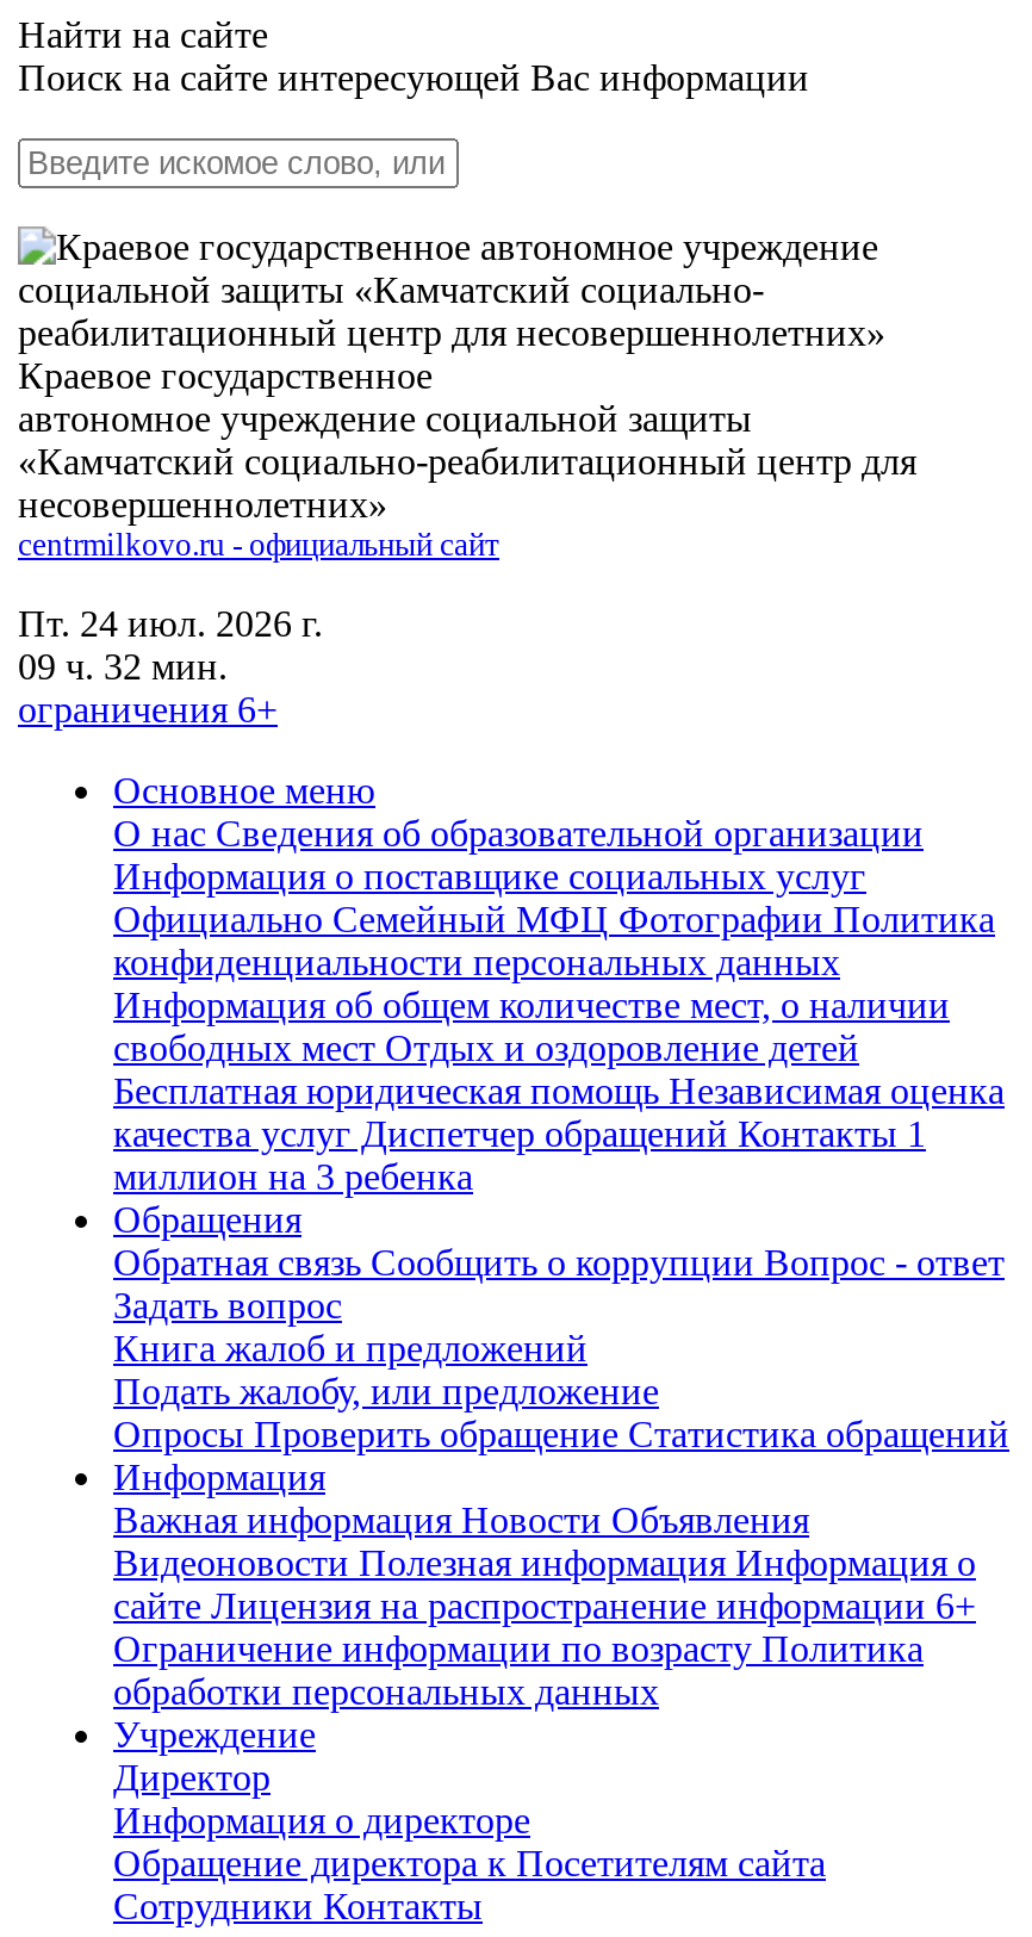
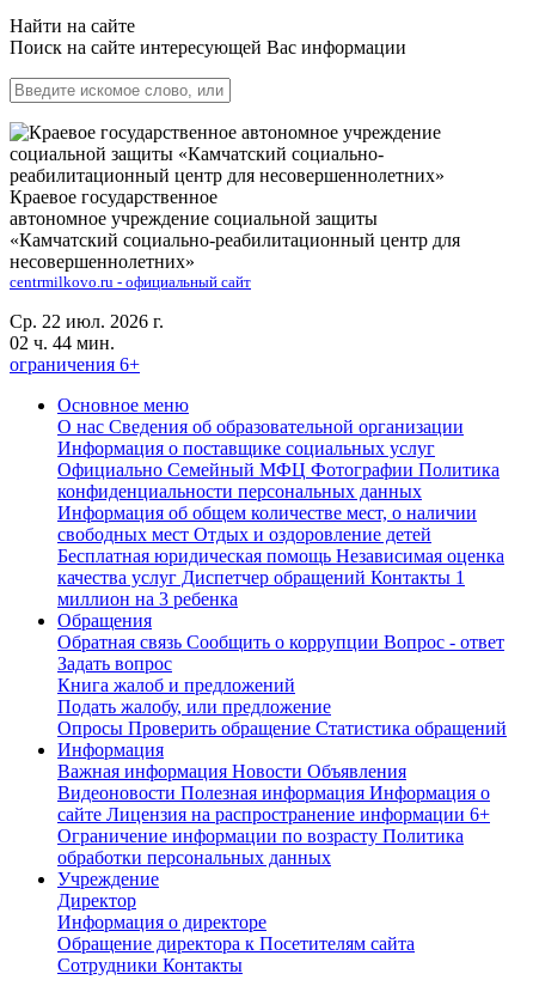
[18,603,323,644] Пт. 24 июл. 2026 г. -> [10,311,164,331] Ср. 22 июл. 2026 г.
[18,646,228,687] 09 ч. 32 мин. -> [10,333,115,353] 02 ч. 44 мин.

